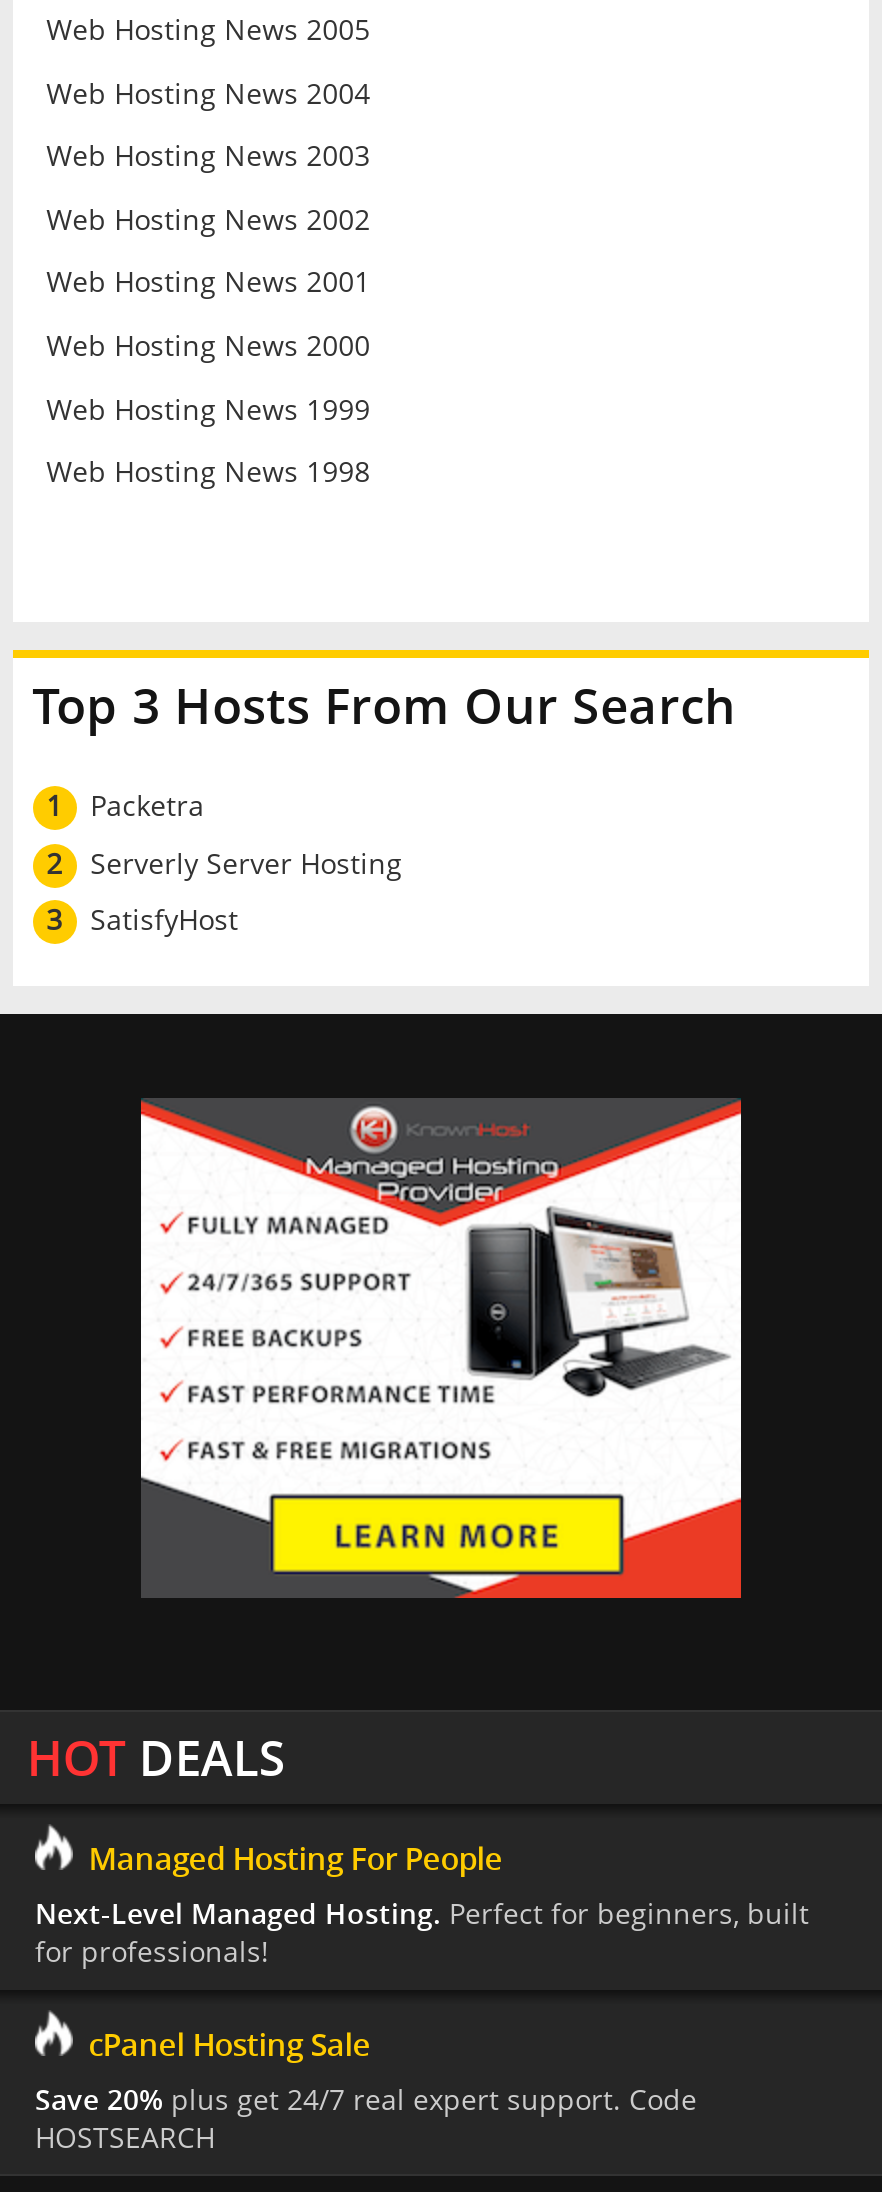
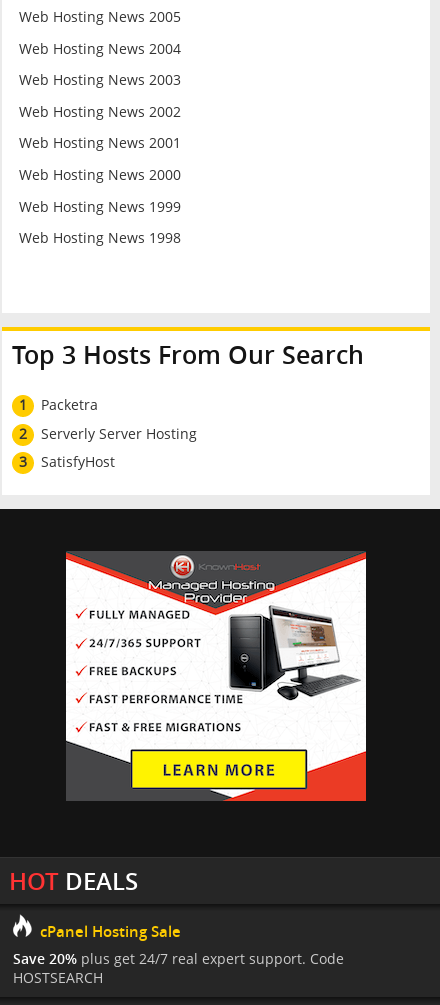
[35,1838,809,1970] Managed Hosting For People | Next-Level Managed Hosting. Perfect for beginners, built | for professionals! -> none

